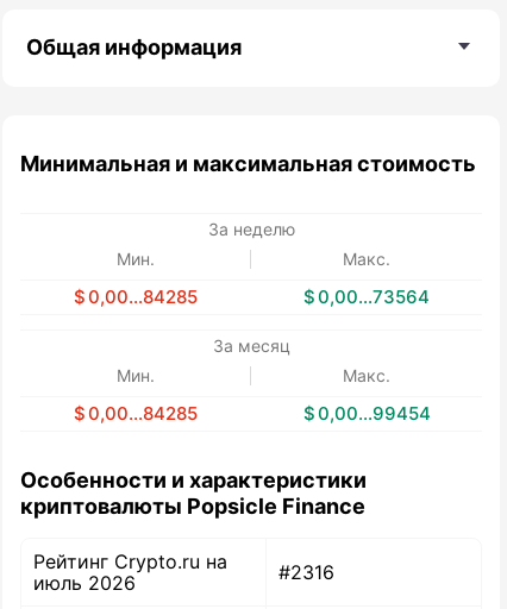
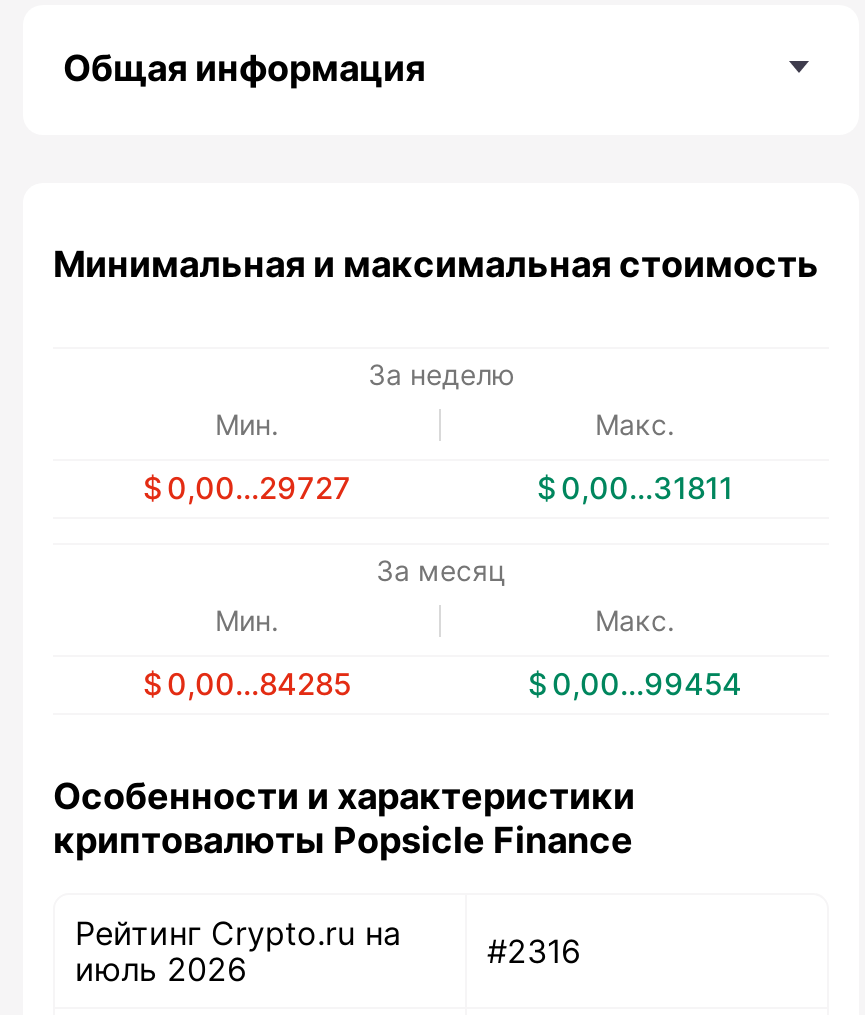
[88,285,198,308] 0,00...84285 -> [167,468,351,506] 0,00...29727
[318,285,430,308] 0,00...73564 -> [561,468,733,506] 0,00...31811

